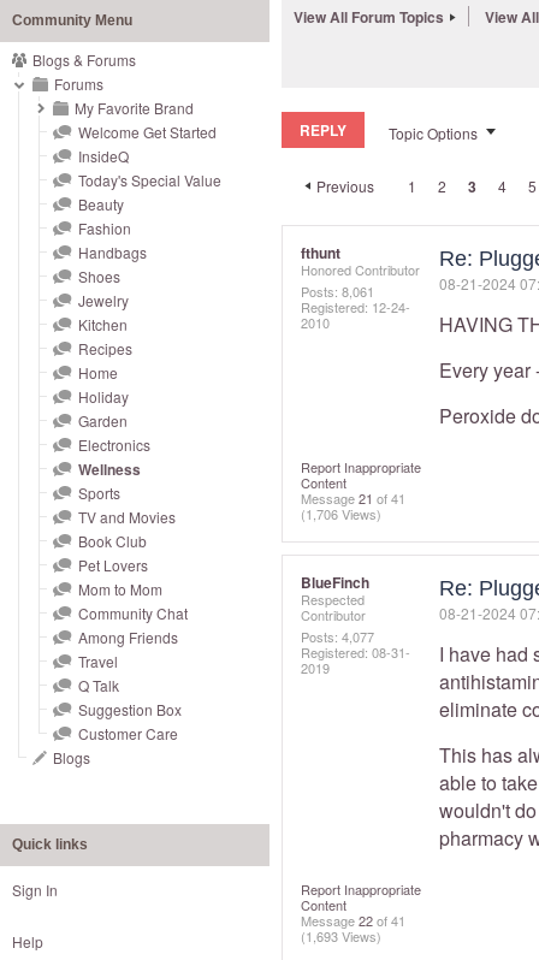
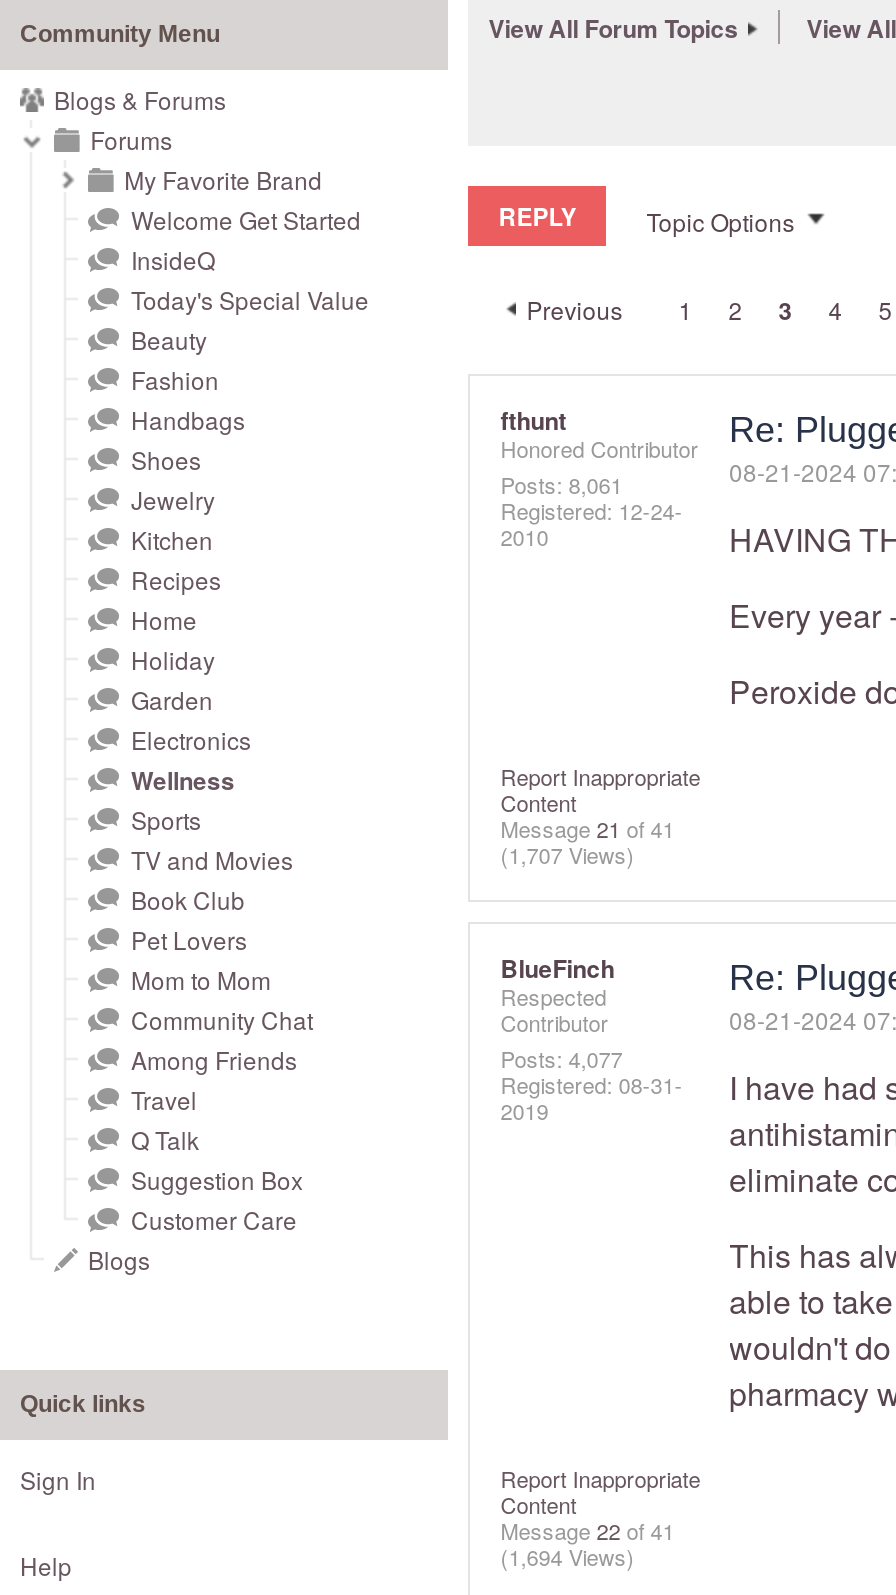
[301,504,382,523] (1,706 Views) -> [500,838,634,870] (1,707 Views)
[301,926,382,946] (1,693 Views) -> [500,1540,634,1572] (1,694 Views)

